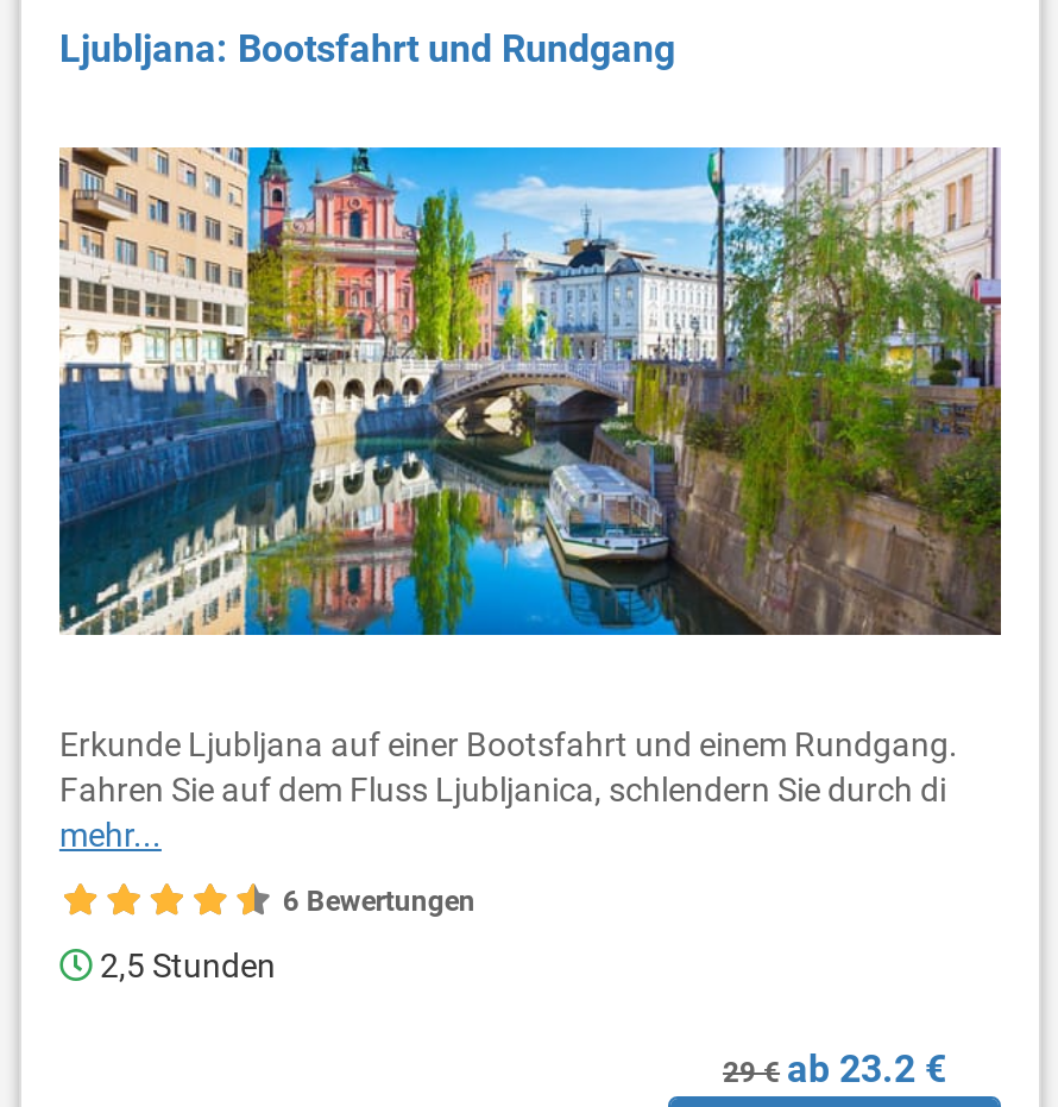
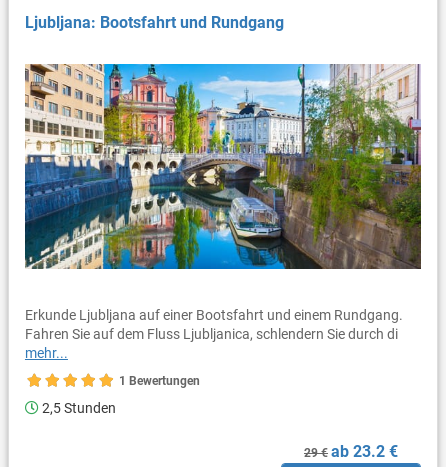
[283,885,475,919] 6 Bewertungen -> [119,374,200,388] 1 Bewertungen

